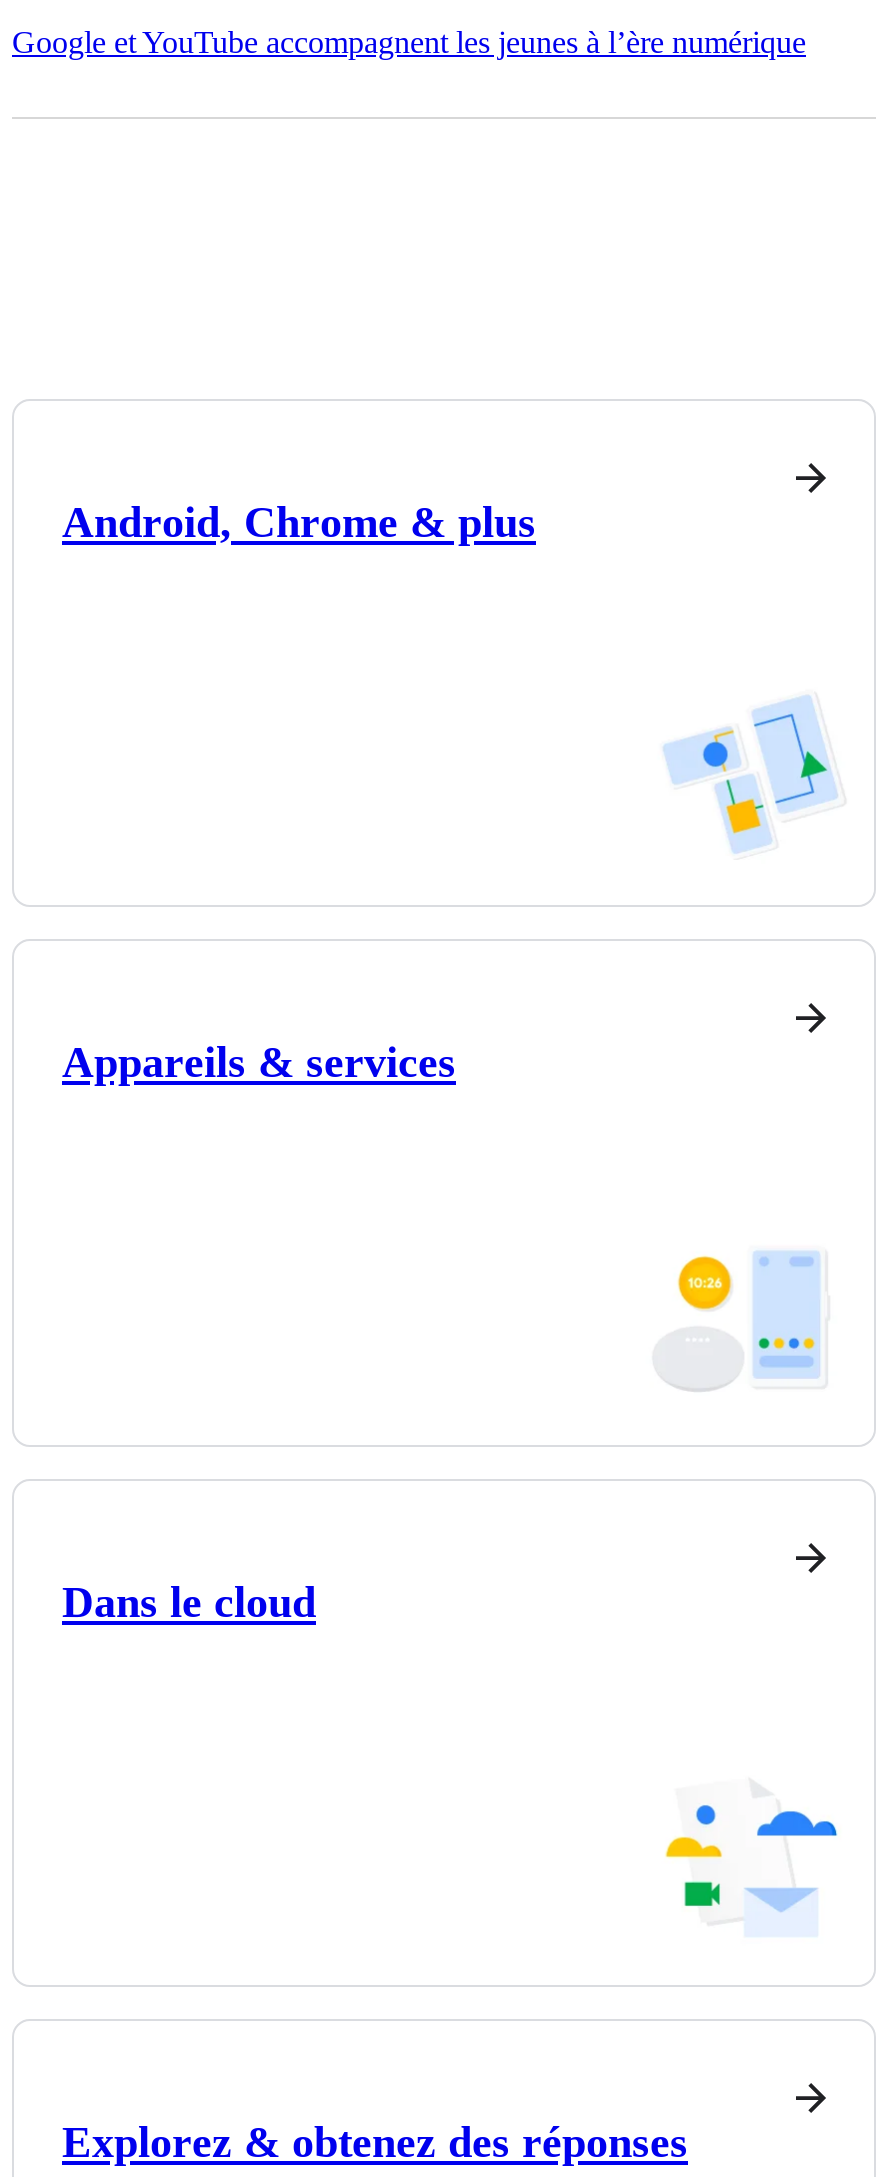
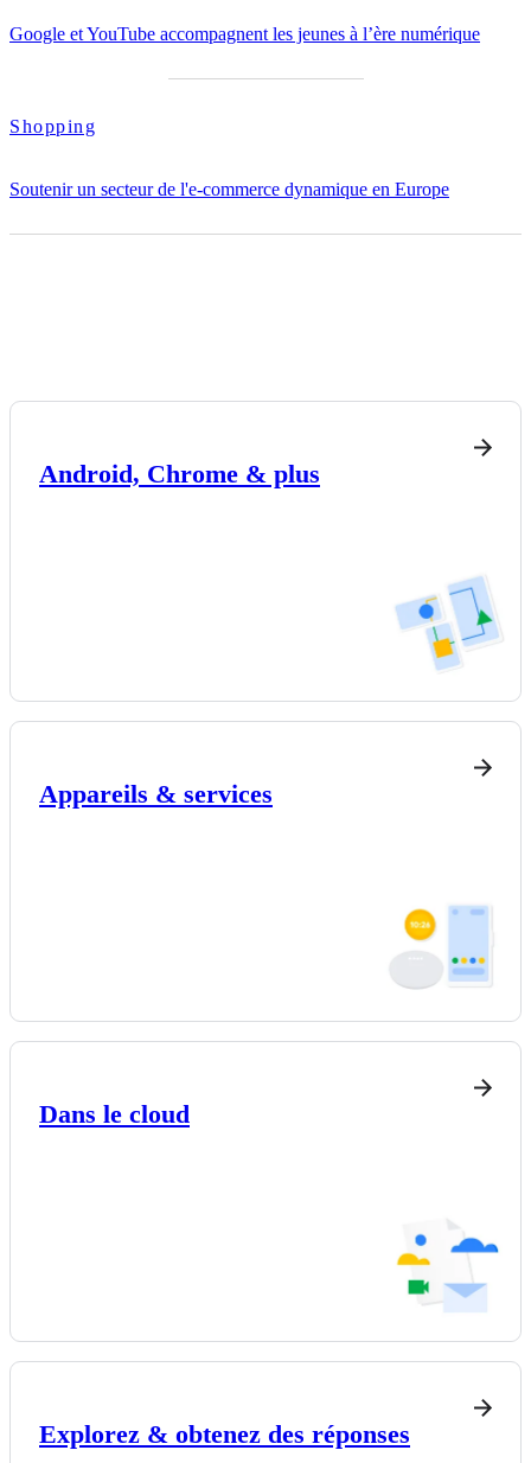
none -> [9,116,449,199] Shopping | Soutenir un secteur de l'e-commerce dynamique en Europe

